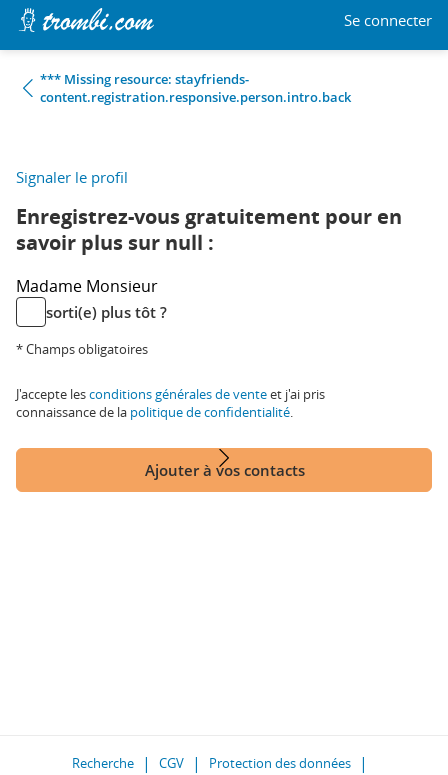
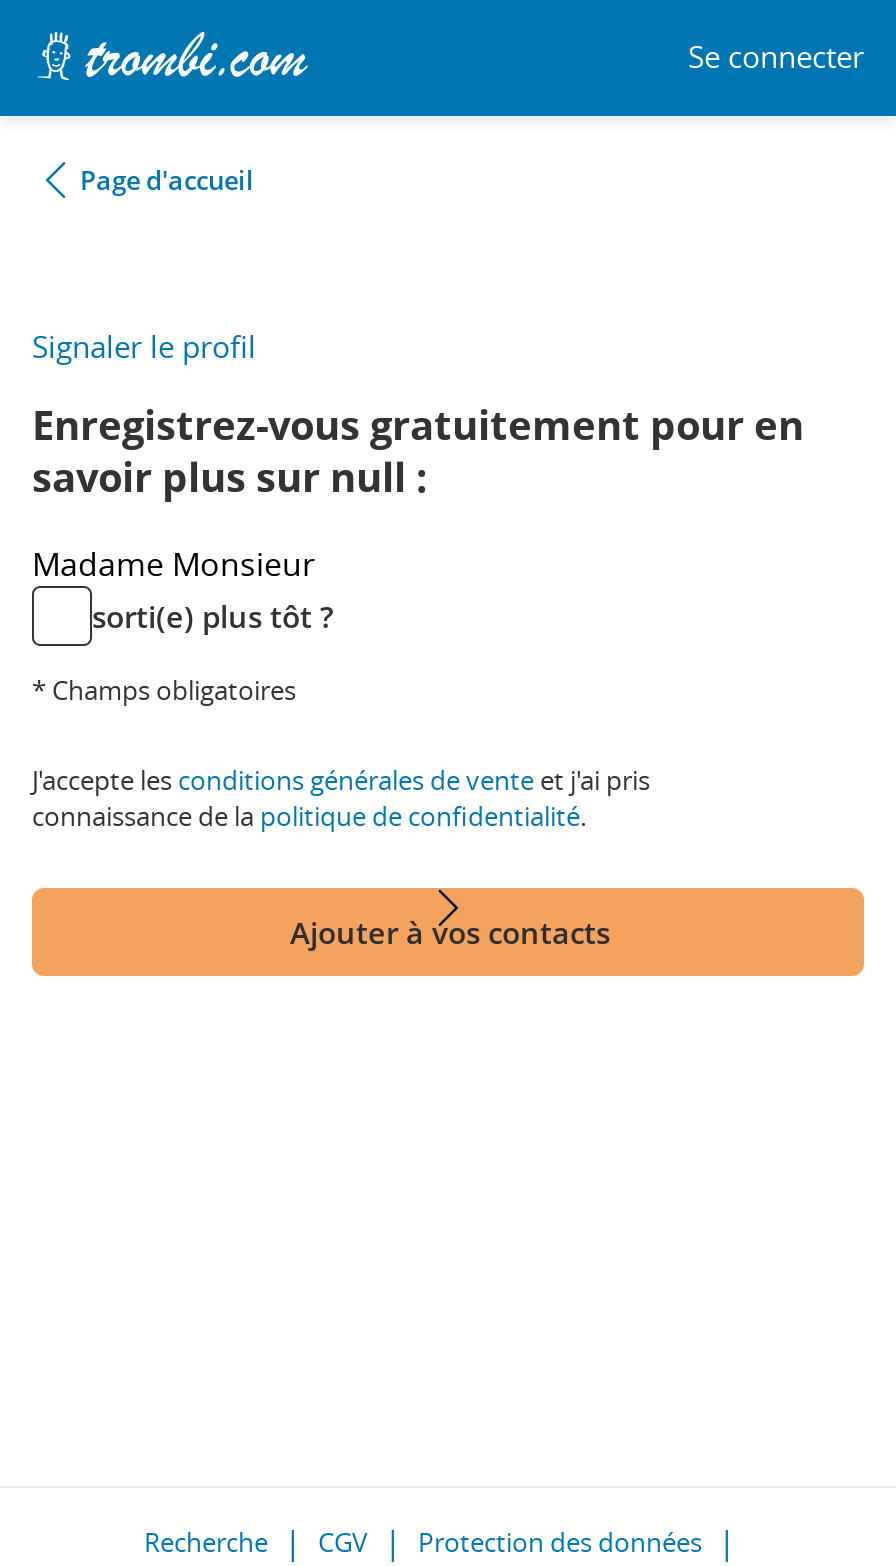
[40,70,351,106] *** Missing resource: stayfriends- | content.registration.responsive.person.intro.back -> [80,162,254,198] Page d'accueil

